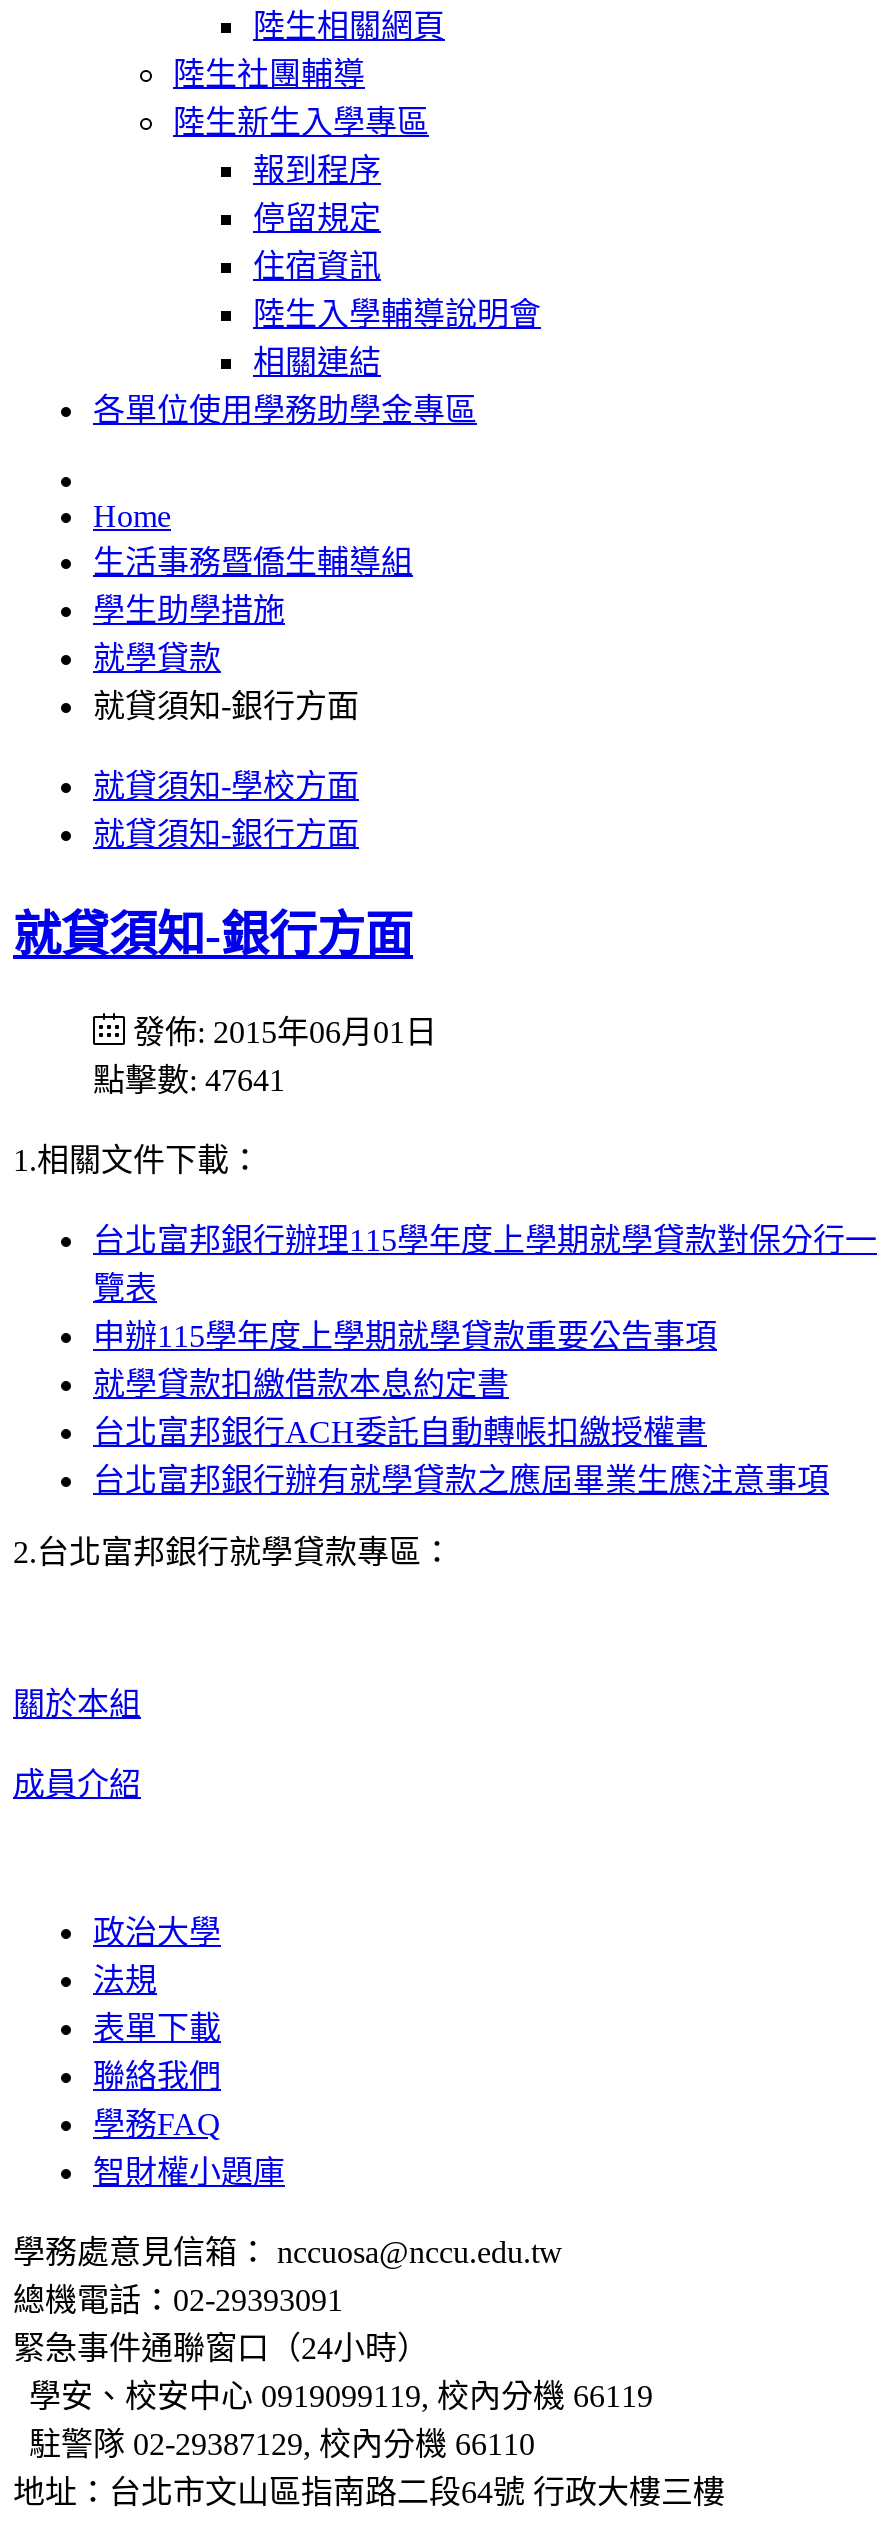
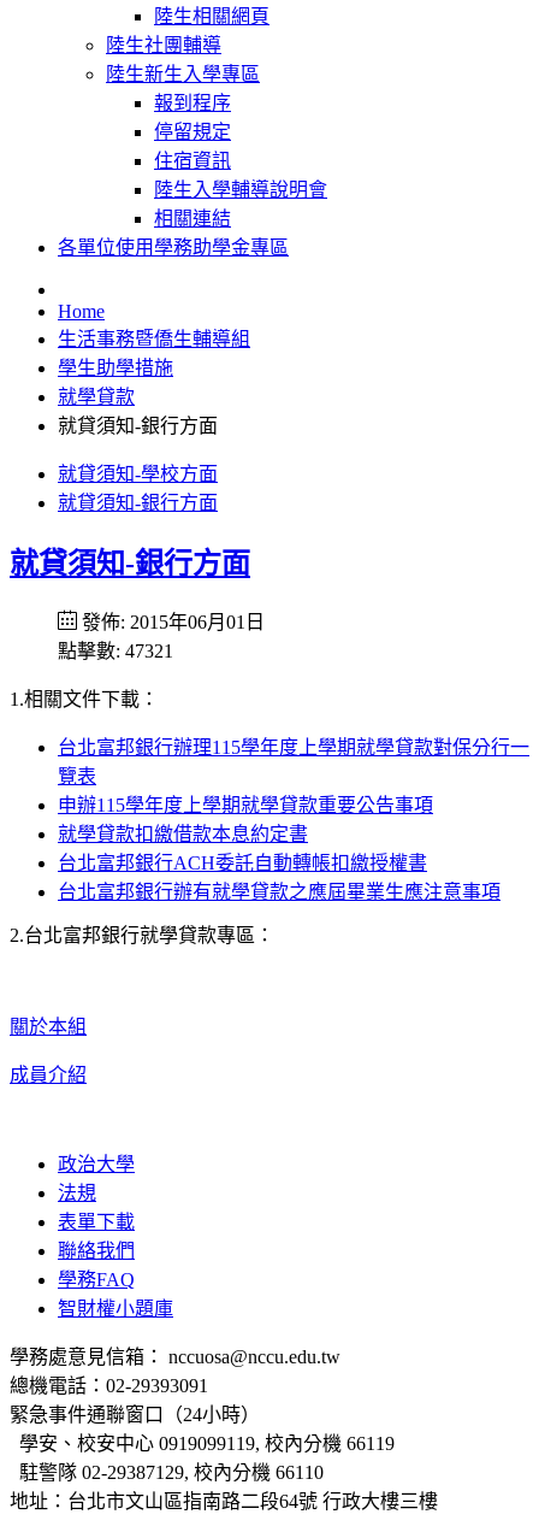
[93,1063,285,1097] 點擊數: 47641 -> [58,641,173,661] 點擊數: 47321

